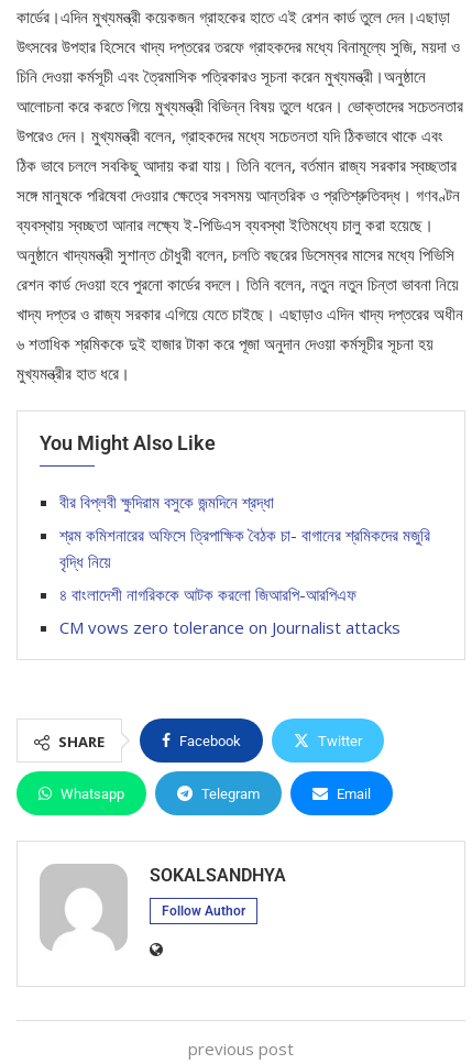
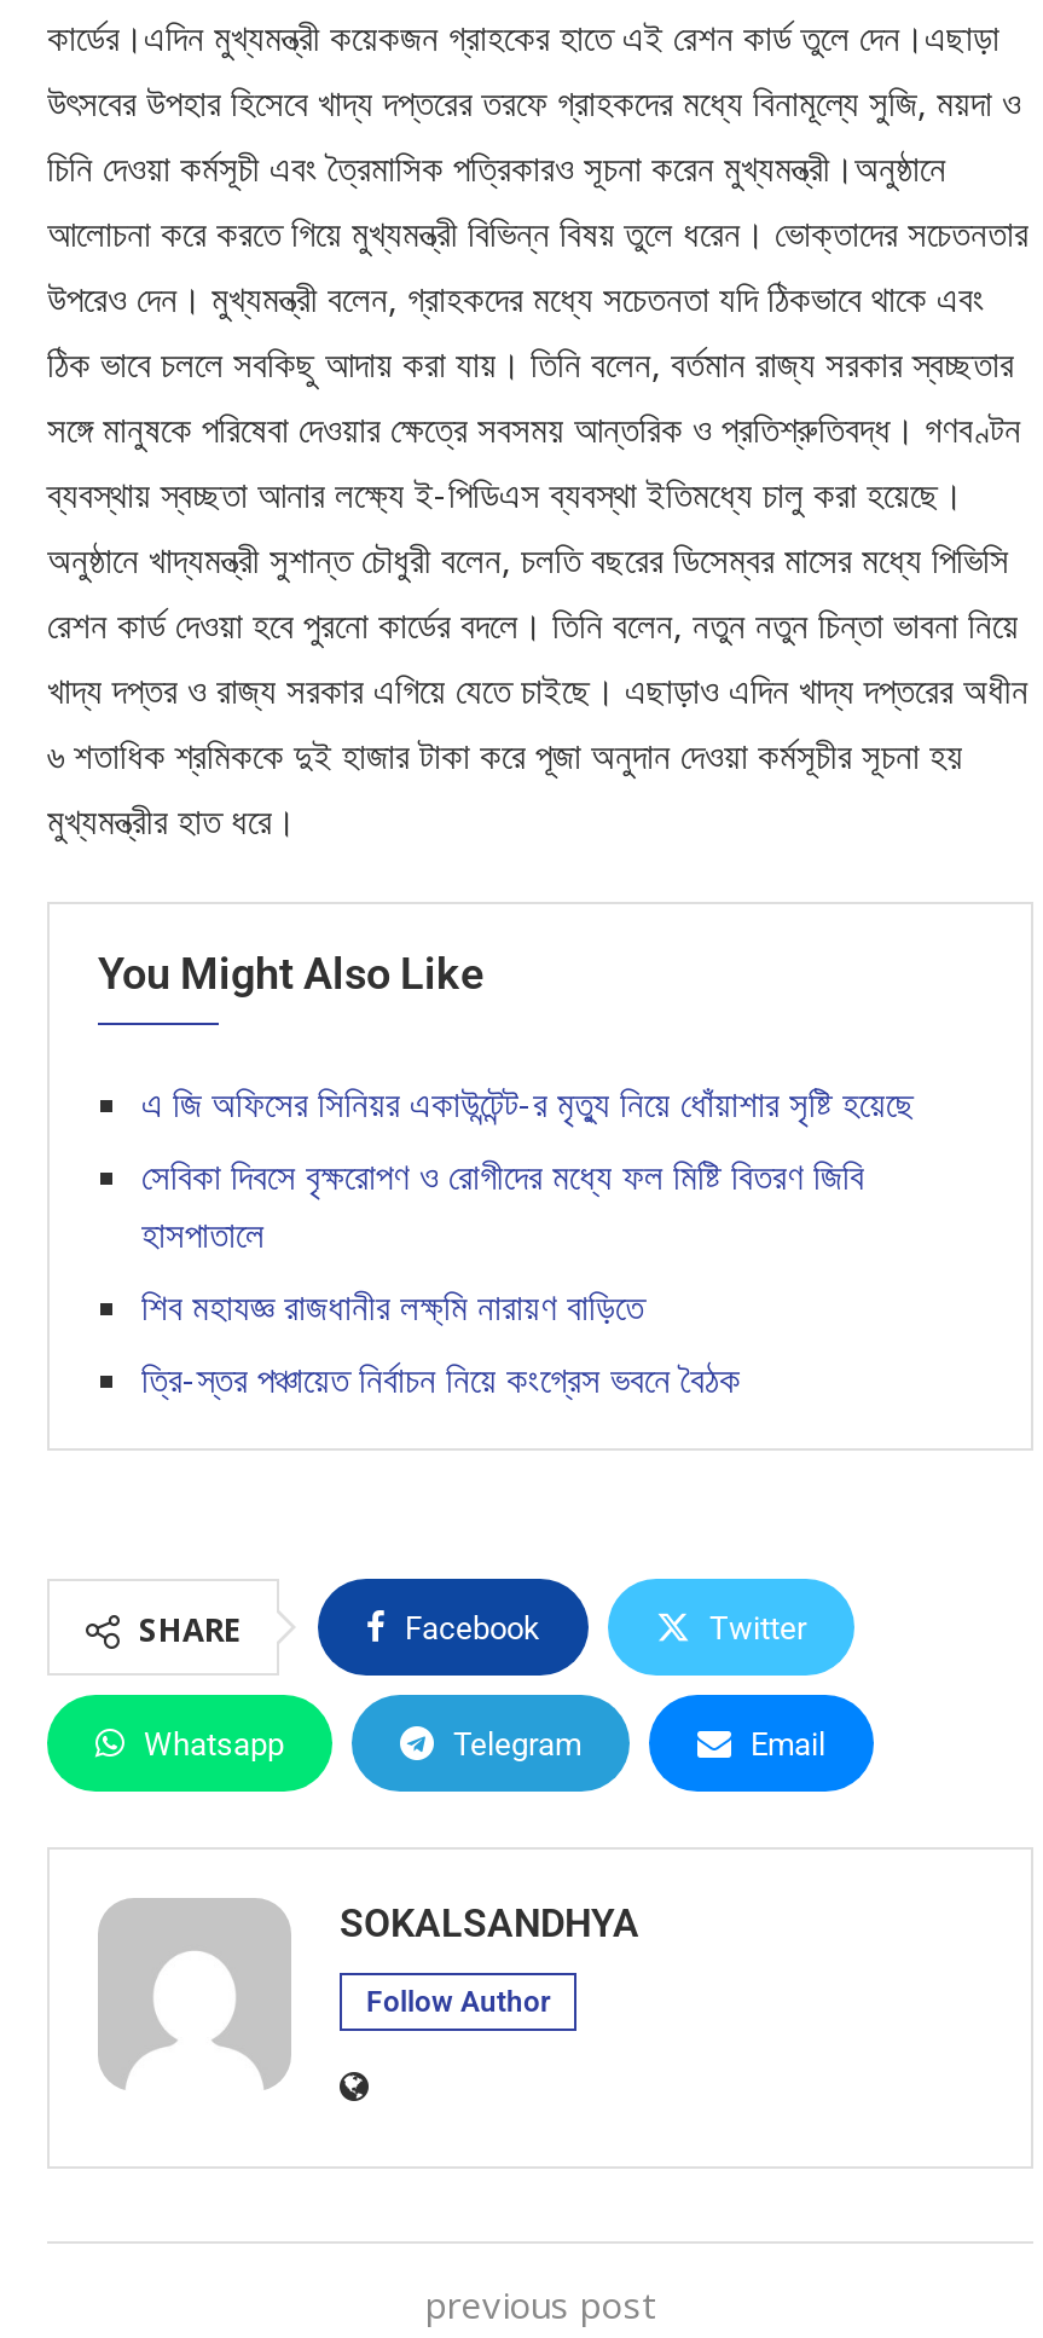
[59,491,274,513] বীর বিপ্লবী ক্ষুদিরাম বসুকে জন্মদিনে শ্রদ্ধা -> [141,1078,915,1127] এ জি অফিসের সিনিয়র একাউন্টেন্ট-র মৃত্যু নিয়ে ধোঁয়াশার সৃষ্টি হয়েছে
[59,524,430,572] শ্রম কমিশনারের অফিসে ত্রিপাক্ষিক বৈঠক চা- বাগানের শ্রমিকদের মজুরি | বৃদ্ধি নিয়ে -> [141,1151,864,1257] সেবিকা দিবসে বৃক্ষরোপণ ও রোগীদের মধ্যে ফল মিষ্টি বিতরণ জিবি | হাসপাতালে
[59,583,356,605] ৪ বাংলাদেশী নাগরিককে আটক করলো জিআরপি-আরপিএফ -> [141,1281,644,1330] শিব মহাযজ্ঞ রাজধানীর লক্ষ্মি নারায়ণ বাড়িতে
[59,616,400,638] CM vows zero tolerance on Journalist attacks -> [141,1354,741,1402] ত্রি-স্তর পঞ্চায়েত নির্বাচন নিয়ে কংগ্রেস ভবনে বৈঠক

